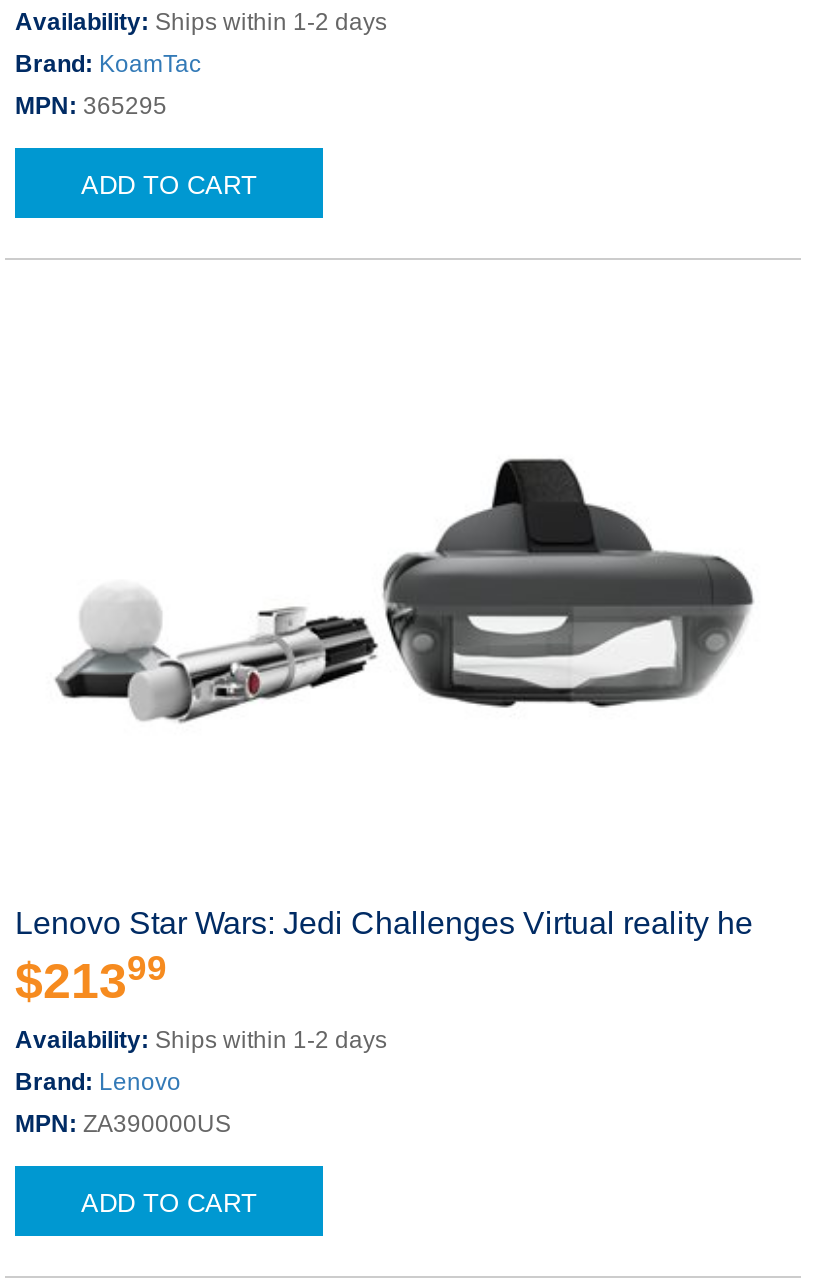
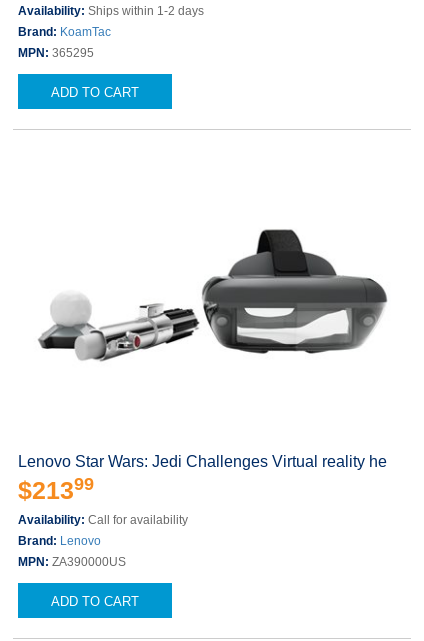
[15,1026,387,1054] Availability: Ships within 1-2 days -> [18,513,188,527] Availability: Call for availability

